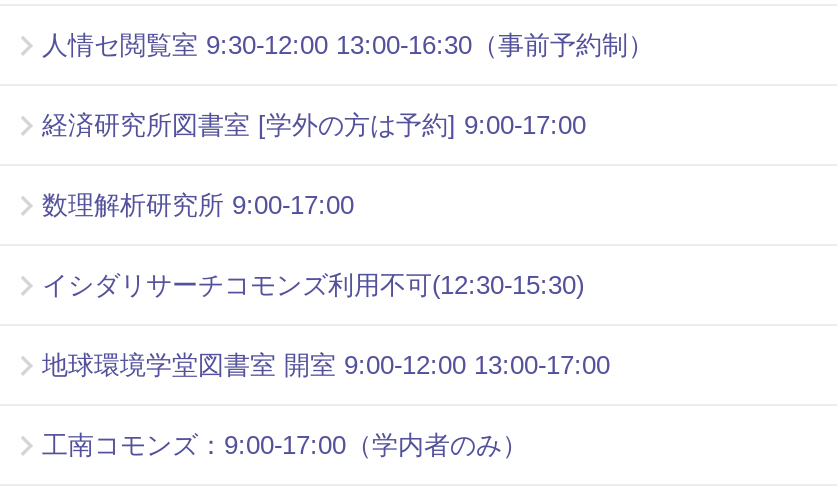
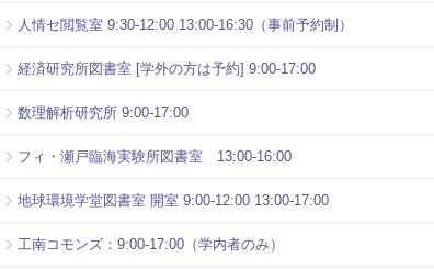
[42,271,584,301] イシダリサーチコモンズ利用不可(12:30-15:30) -> [18,149,292,165] フィ・瀬戸臨海実験所図書室 13:00-16:00

